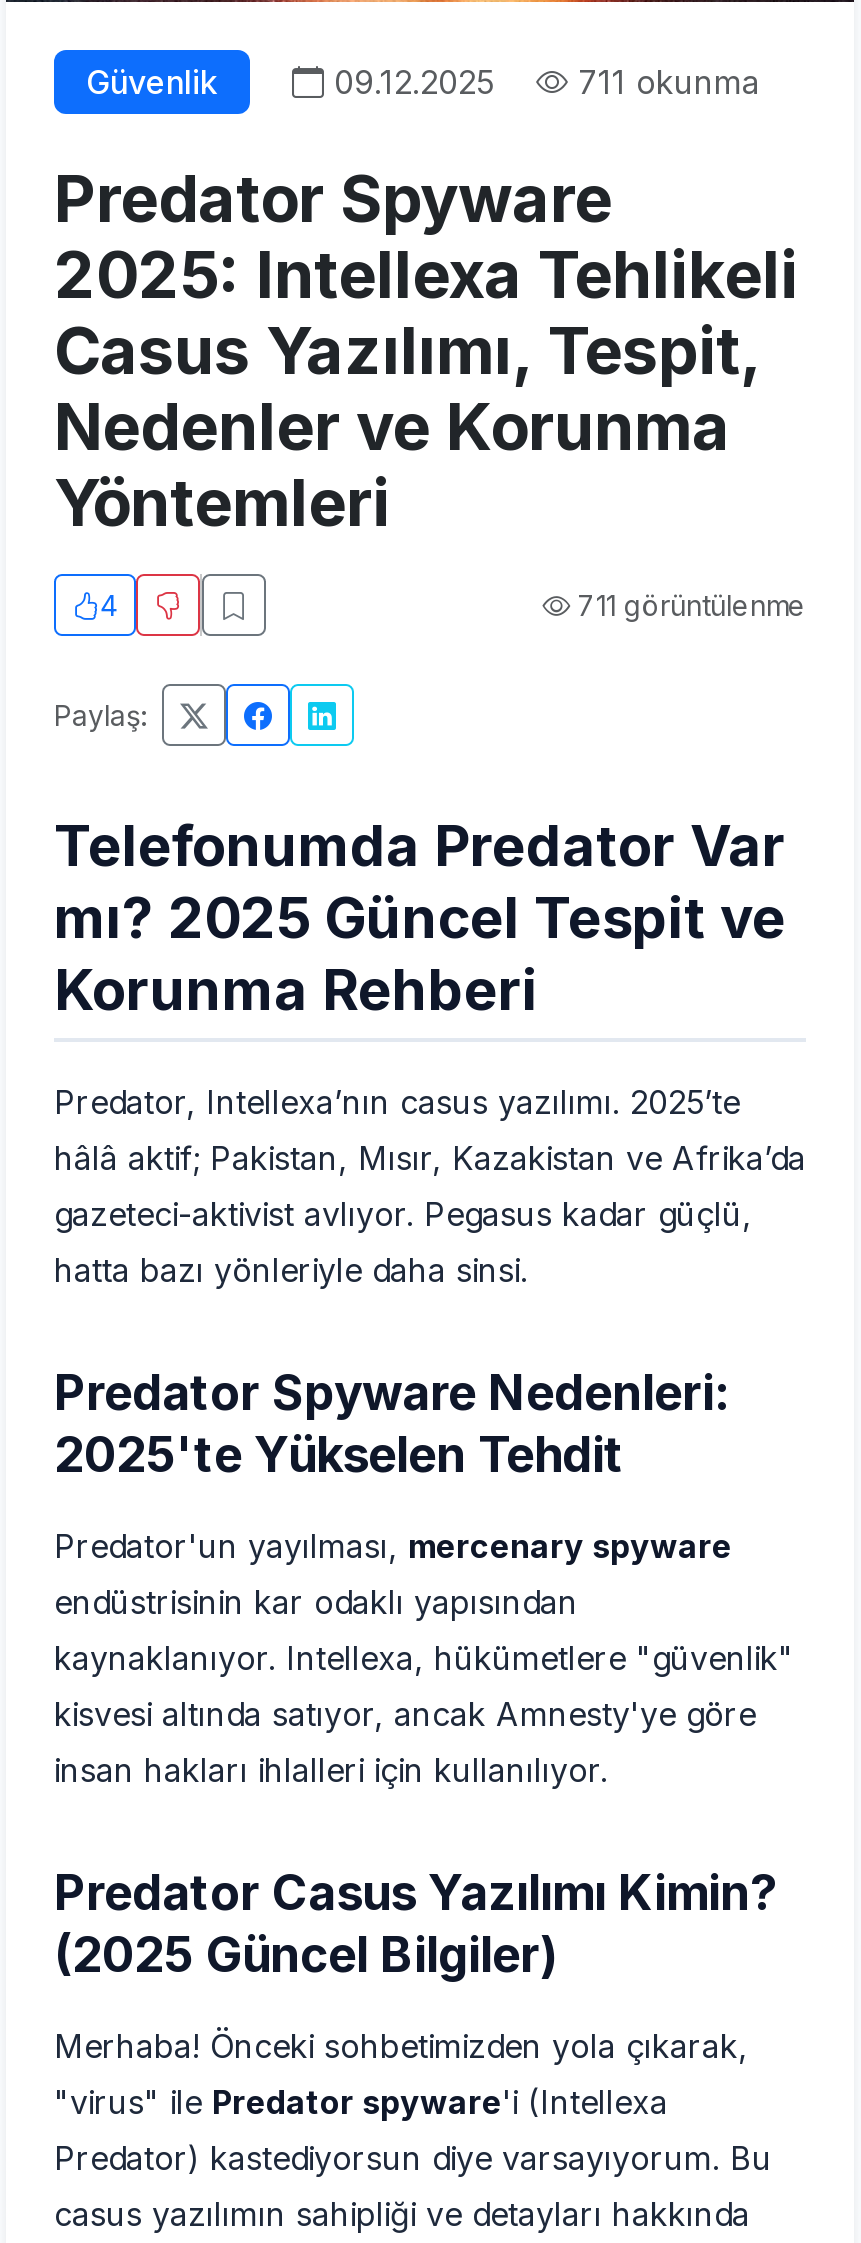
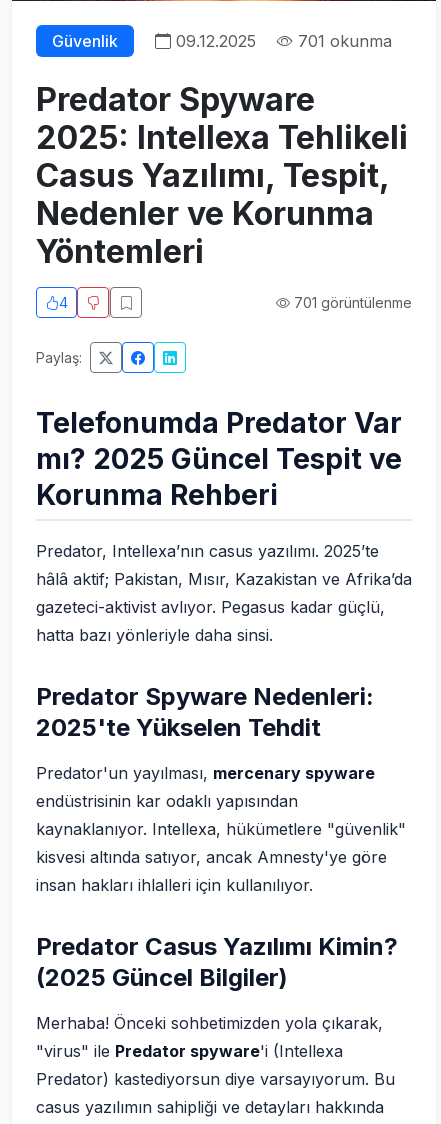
[324,62,760,102] 09.12.2025 711 okunma -> [171,31,392,51] 09.12.2025 701 okunma
[570,588,806,622] 711 görüntülenme -> [290,294,412,311] 701 görüntülenme

